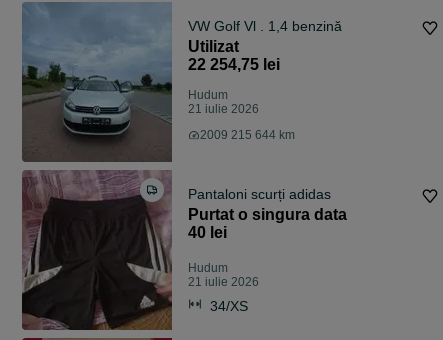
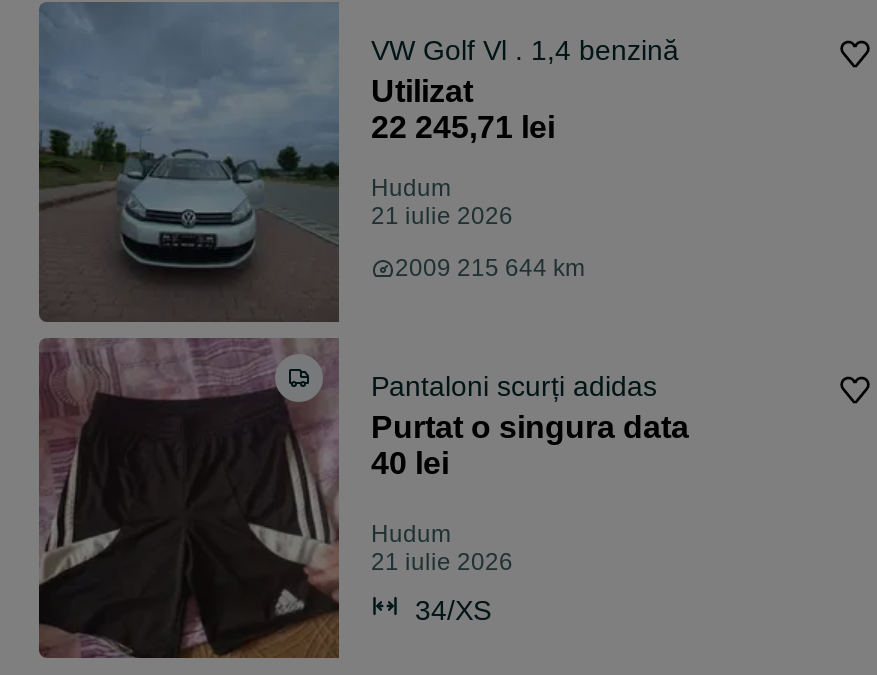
[188,56,280,73] 22 254,75 lei -> [371,111,555,145] 22 245,71 lei

